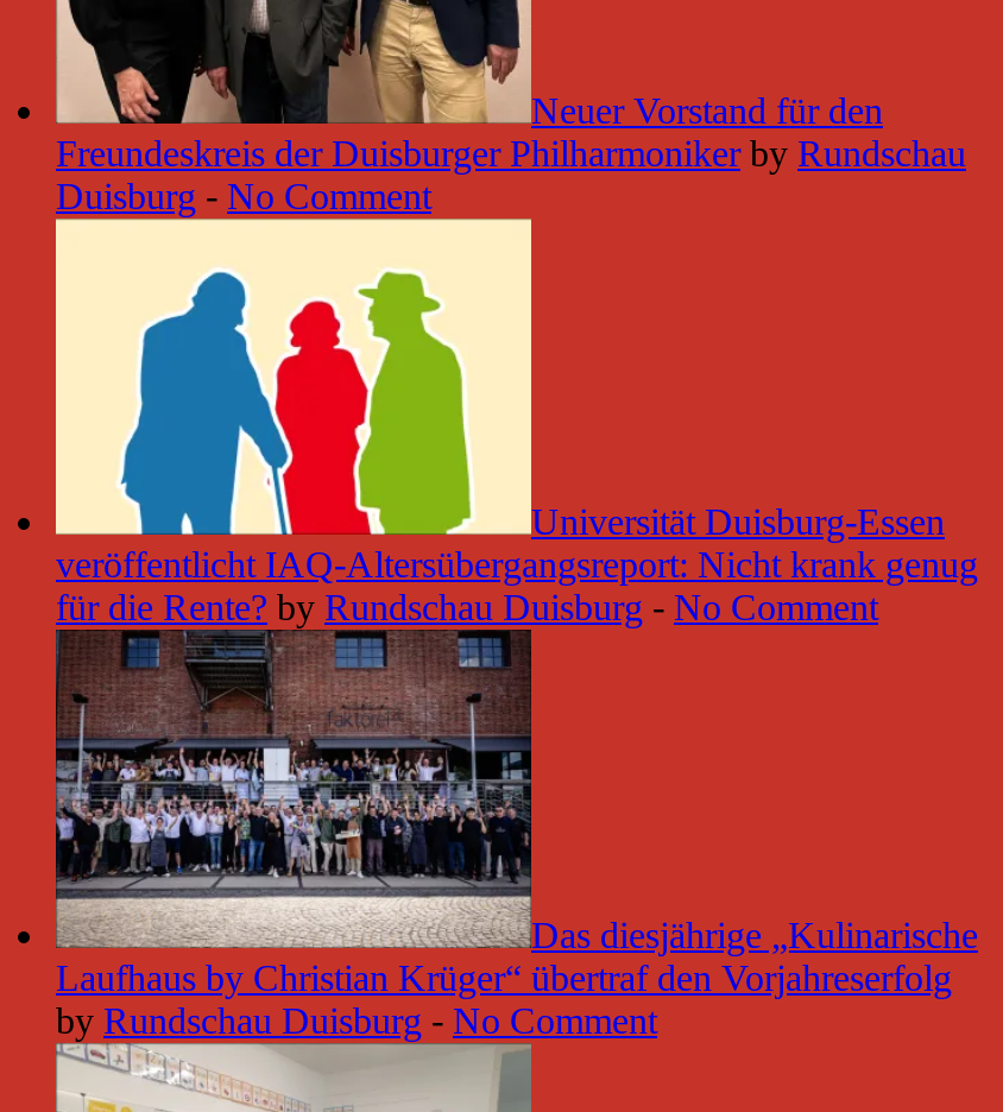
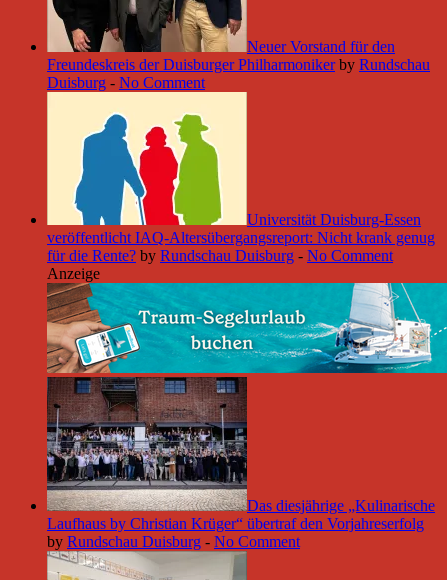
none -> [47,265,444,377] [image] | Anzeige

